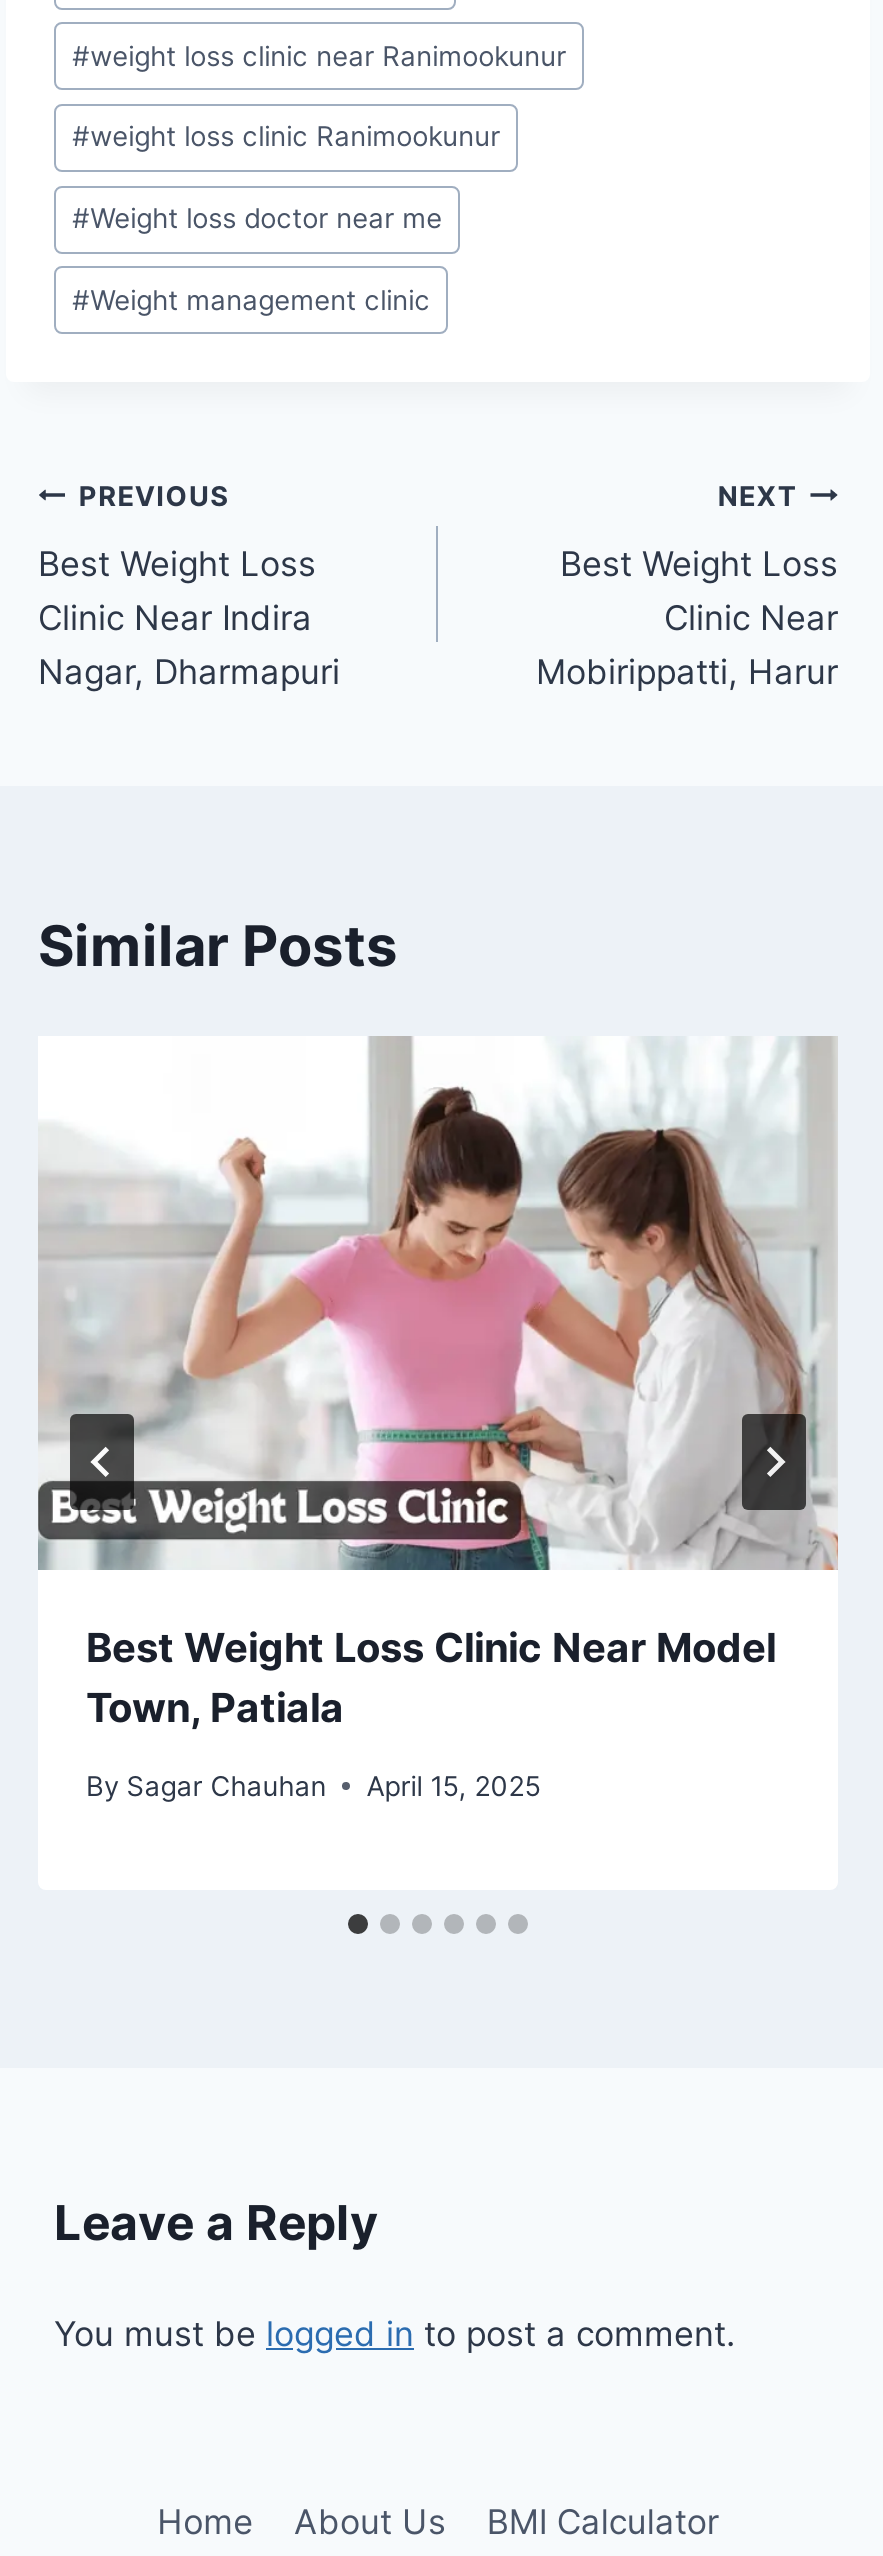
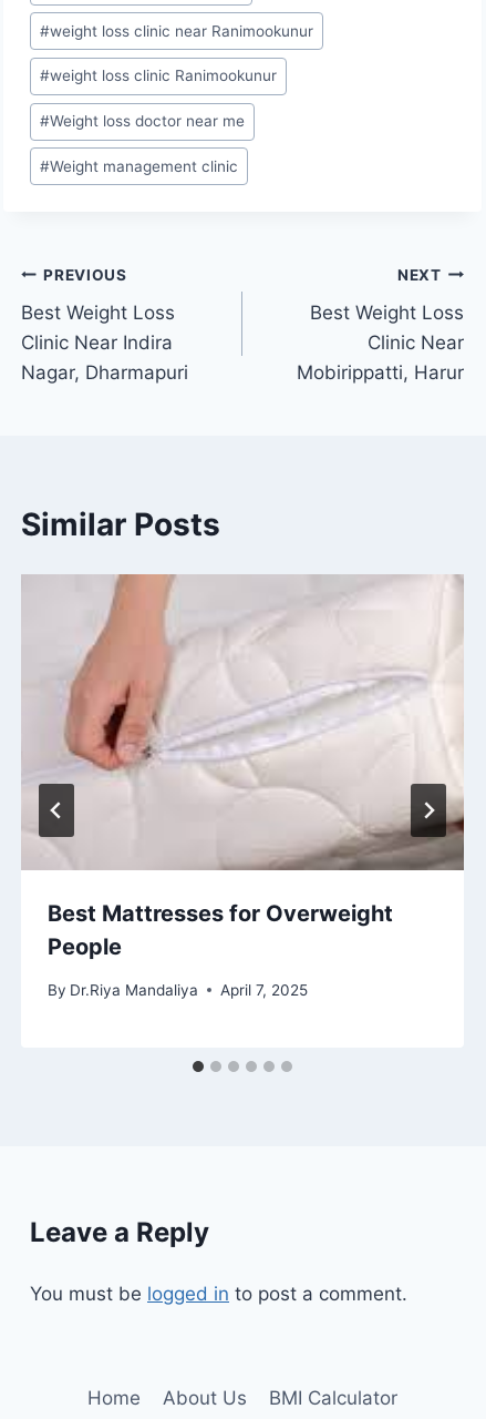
[36,1036,838,1732] [image] | Best Weight Loss Clinic Near Model | Town, Patiala -> [21,573,465,960] [image] | Best Mattresses for Overweight | People
[86,1769,540,1801] By Sagar Chauhan | April 15, 2025 -> [48,981,308,998] By Dr.Riya Mandaliya | April 7, 2025

